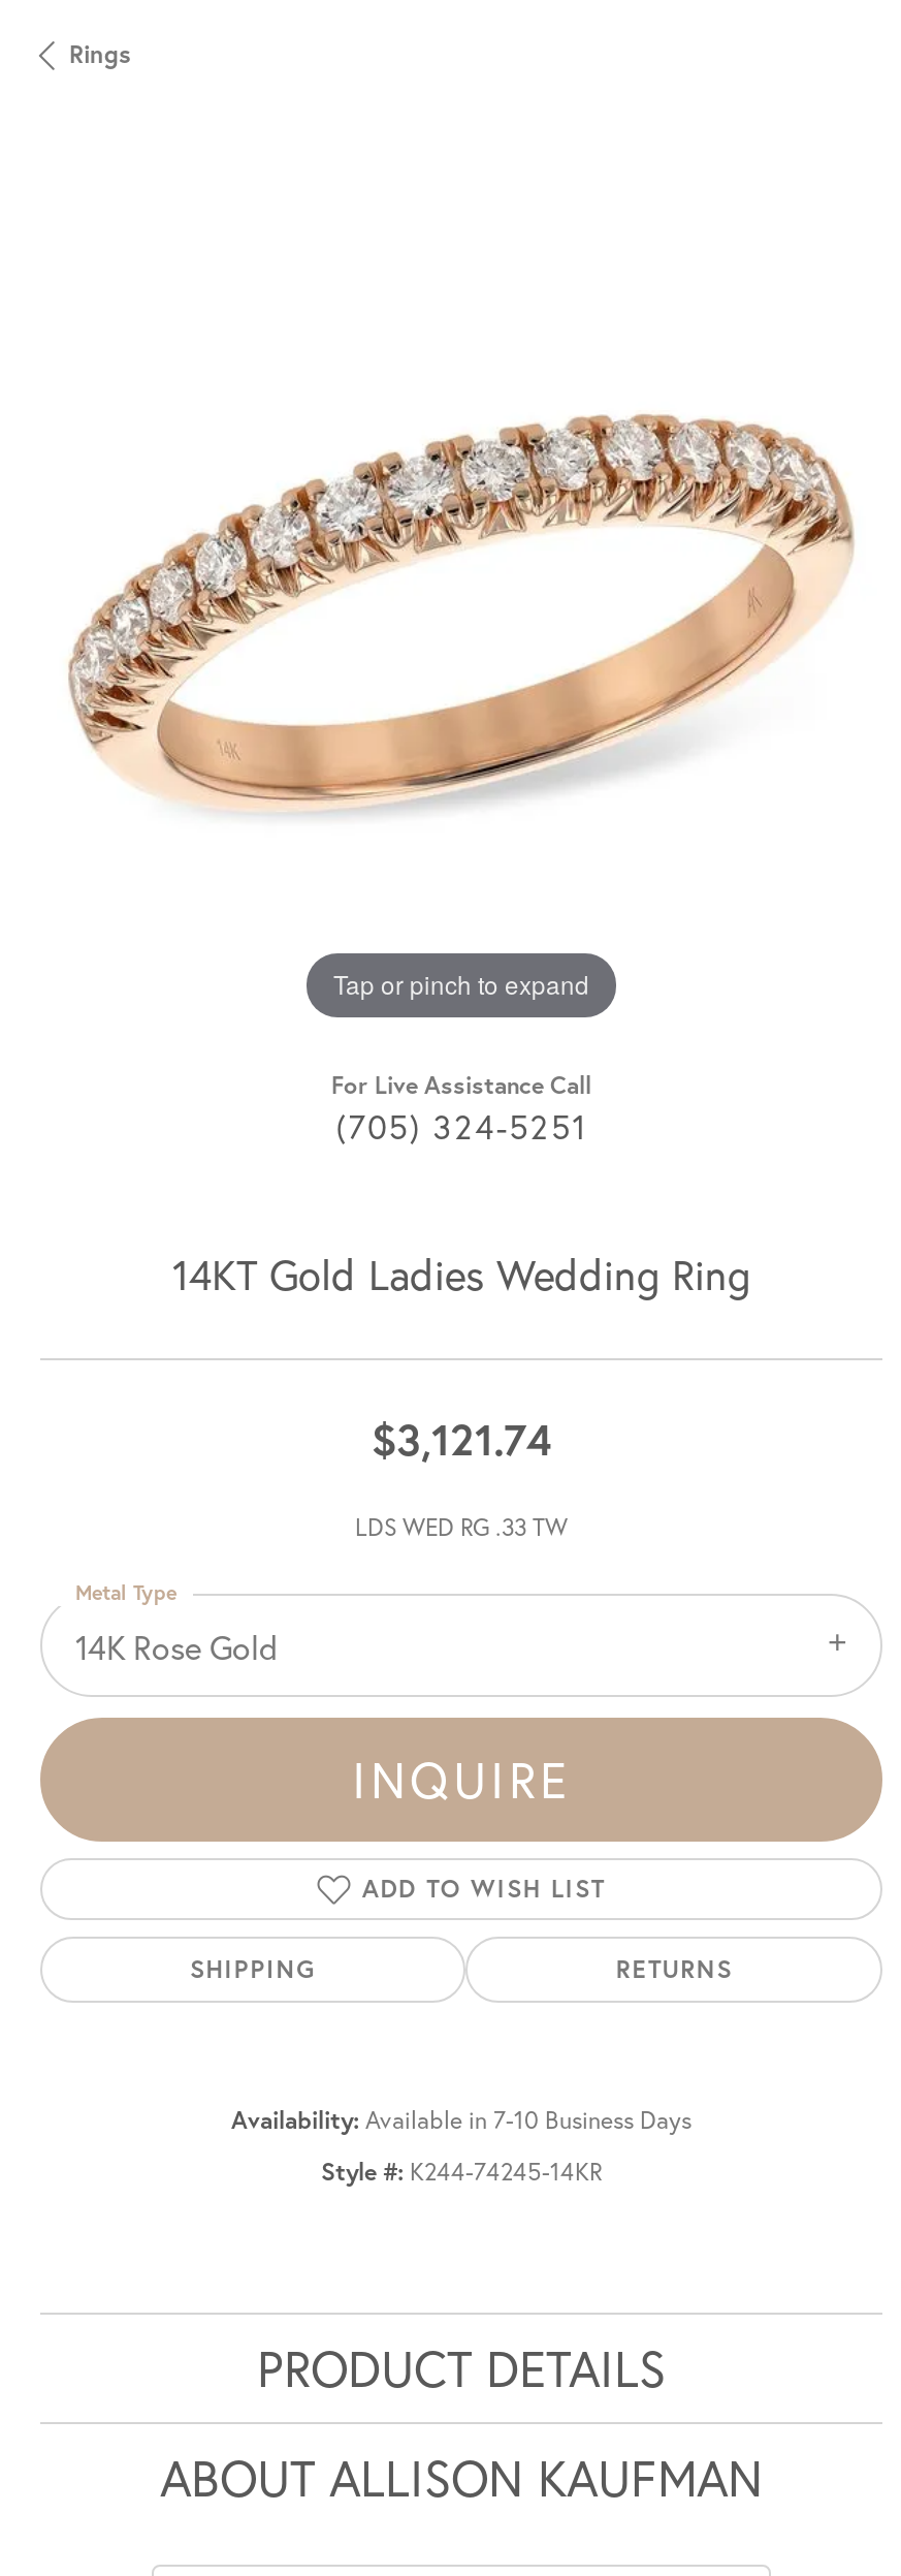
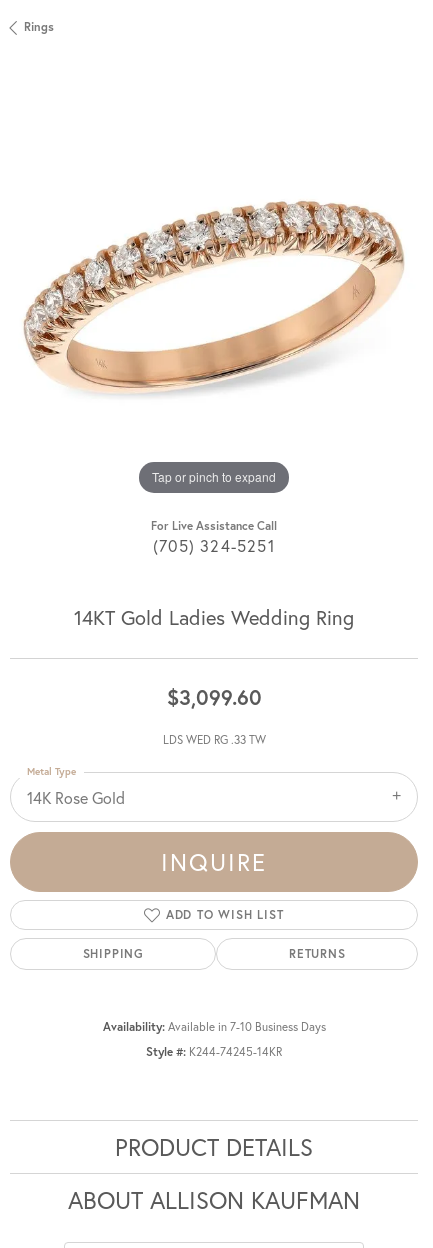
[372,1409,551,1467] $3,121.74 -> [166,683,261,711] $3,099.60

